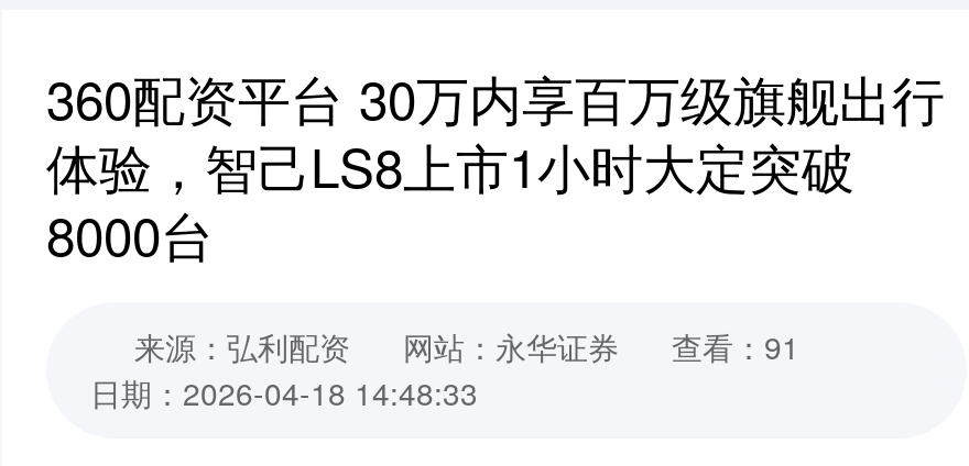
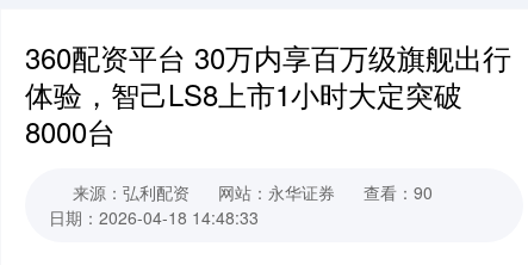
[134,324,799,368] 来源：弘利配资 网站：永华证券 查看：91 -> [73,180,433,204] 来源：弘利配资 网站：永华证券 查看：90

